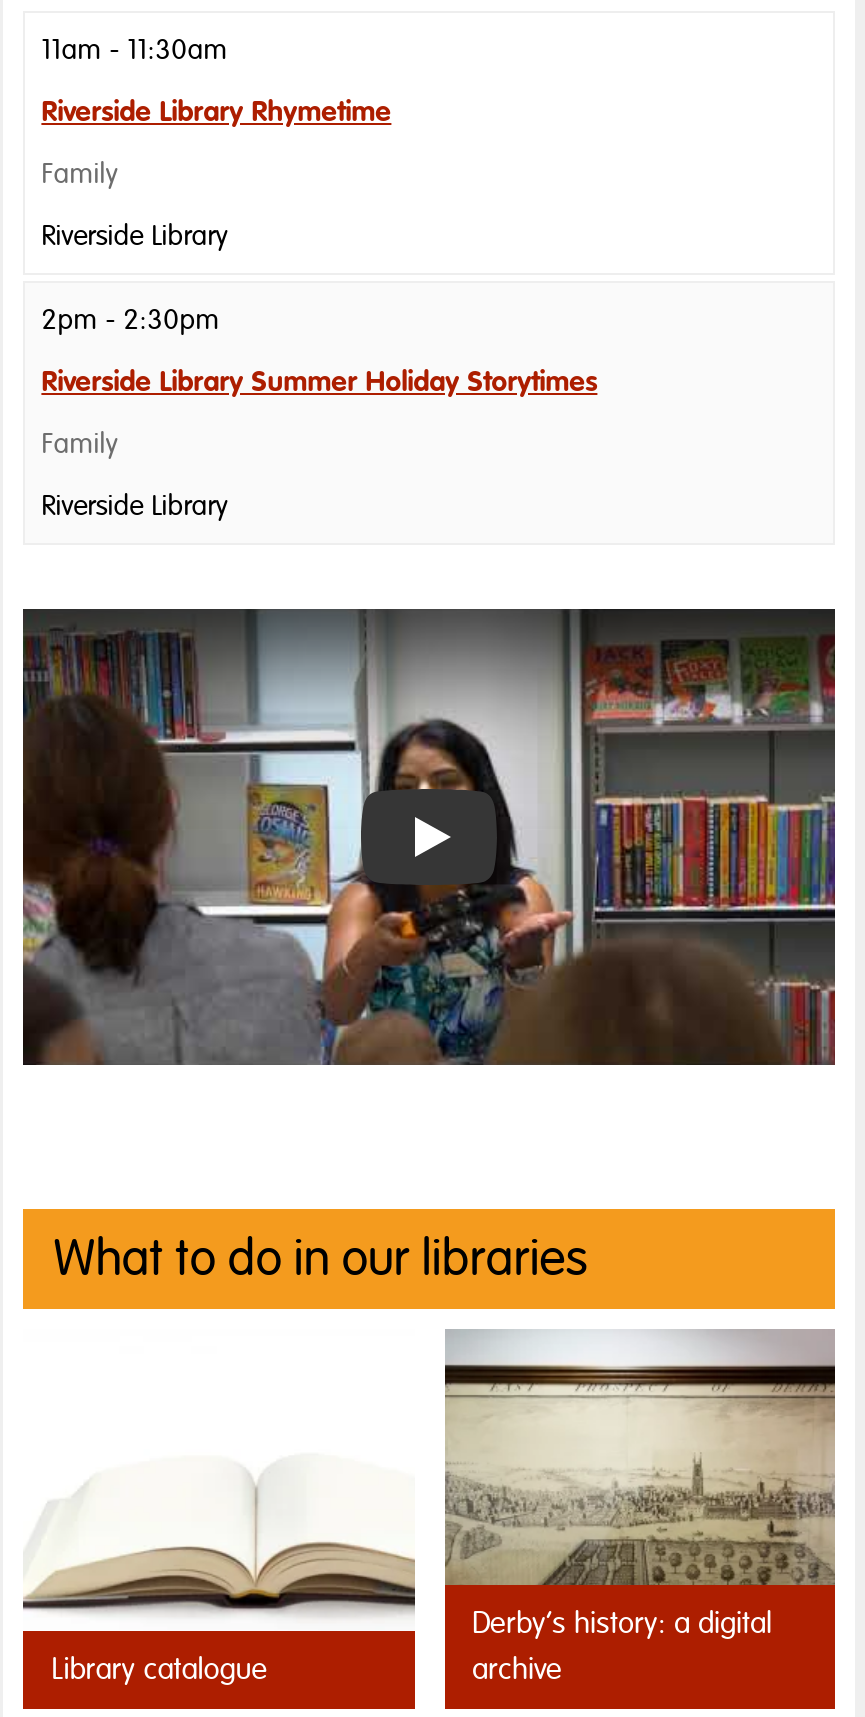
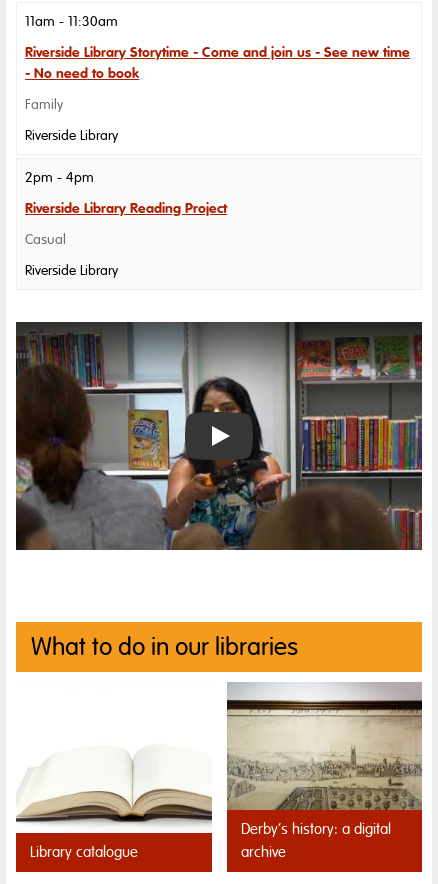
[41,94,391,130] Riverside Library Rhymetime -> [25,43,410,82] Riverside Library Storytime - Come and join us - See new time | - No need to book
[41,304,219,338] 2pm - 2:30pm -> [25,169,94,186] 2pm - 4pm
[41,364,597,400] Riverside Library Summer Holiday Storytimes -> [25,199,227,217] Riverside Library Reading Project
[41,428,117,462] Family -> [25,231,66,248] Casual

